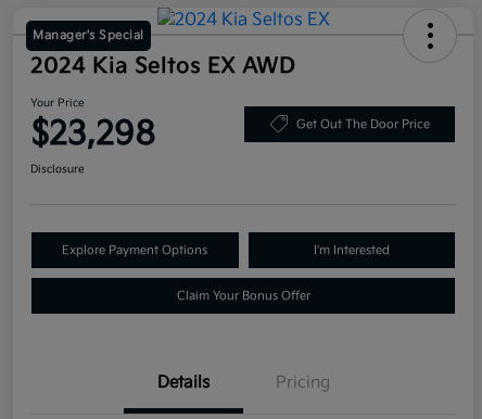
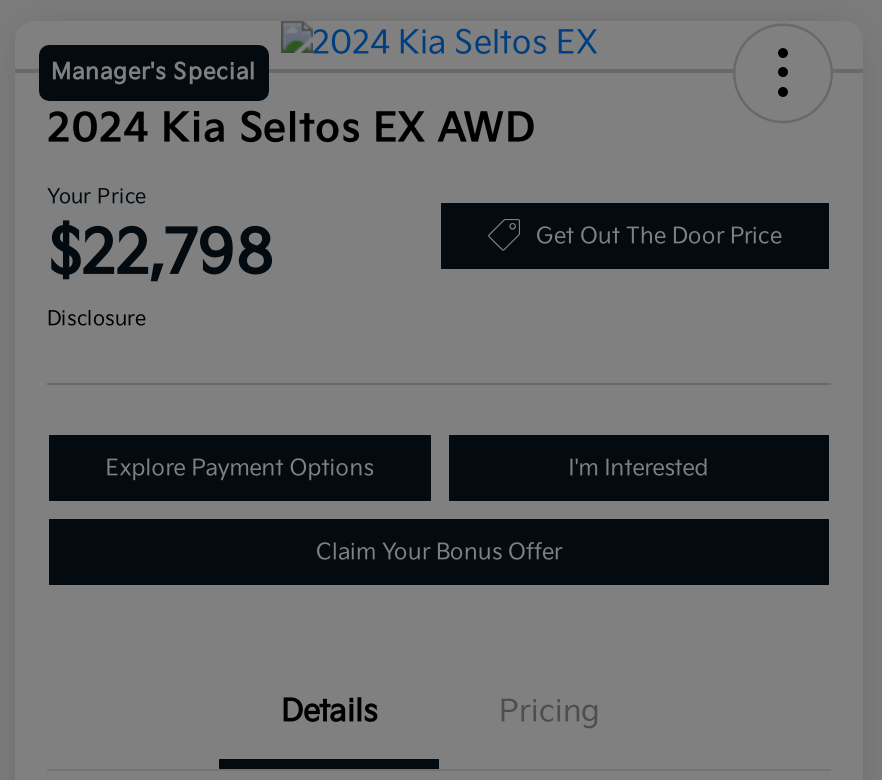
[30,115,155,154] $23,298 -> [47,219,273,291] $22,798

